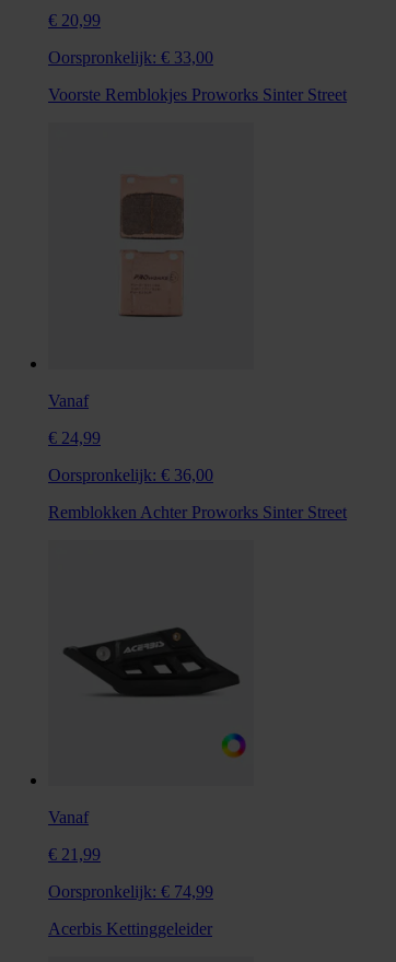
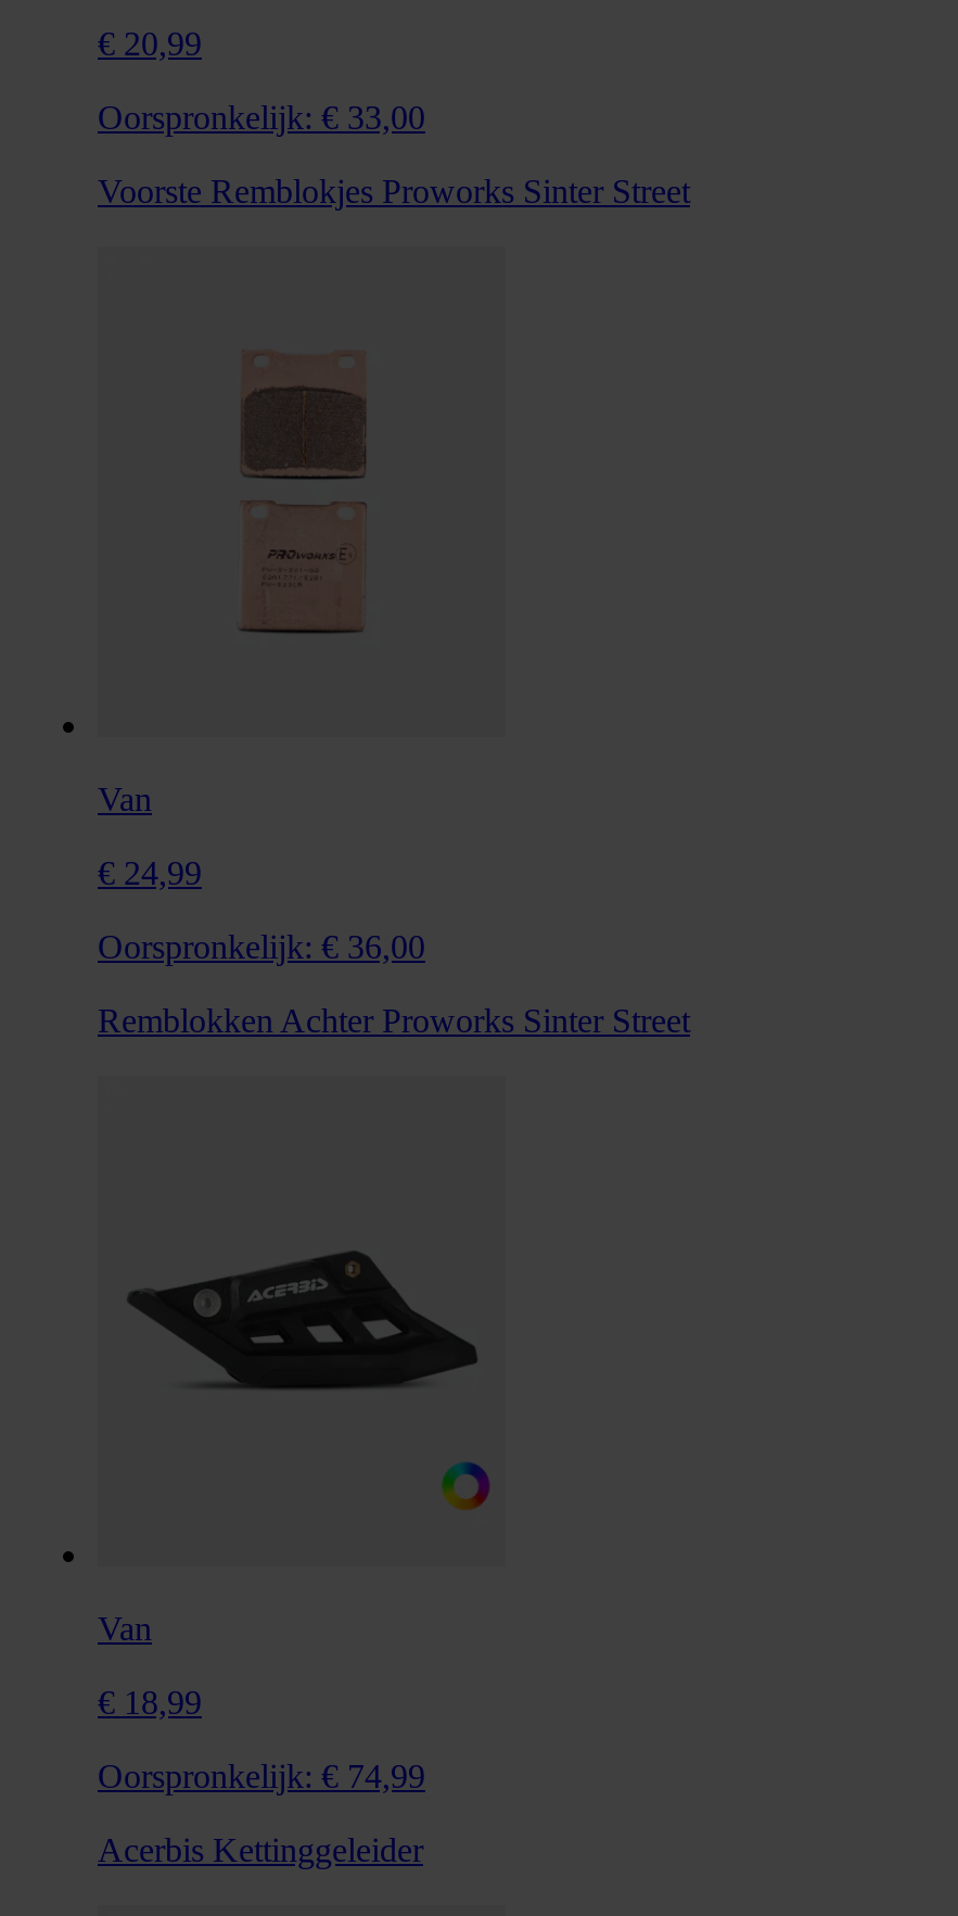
[48,391,89,410] Vanaf -> [98,781,152,818] Van
[48,808,89,827] Vanaf -> [98,1610,152,1647] Van
[48,845,101,864] € 21,99 -> [98,1684,202,1721] € 18,99

